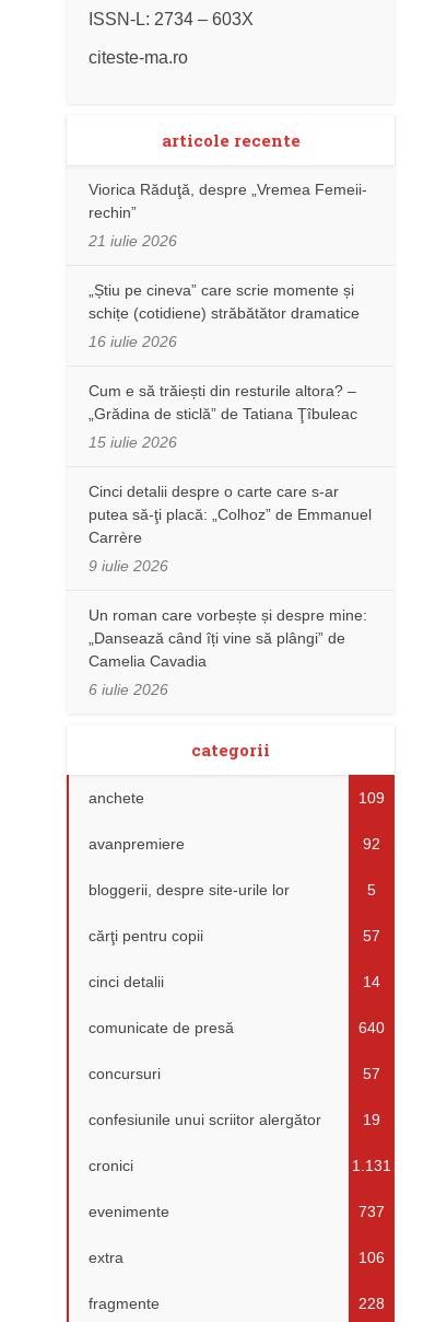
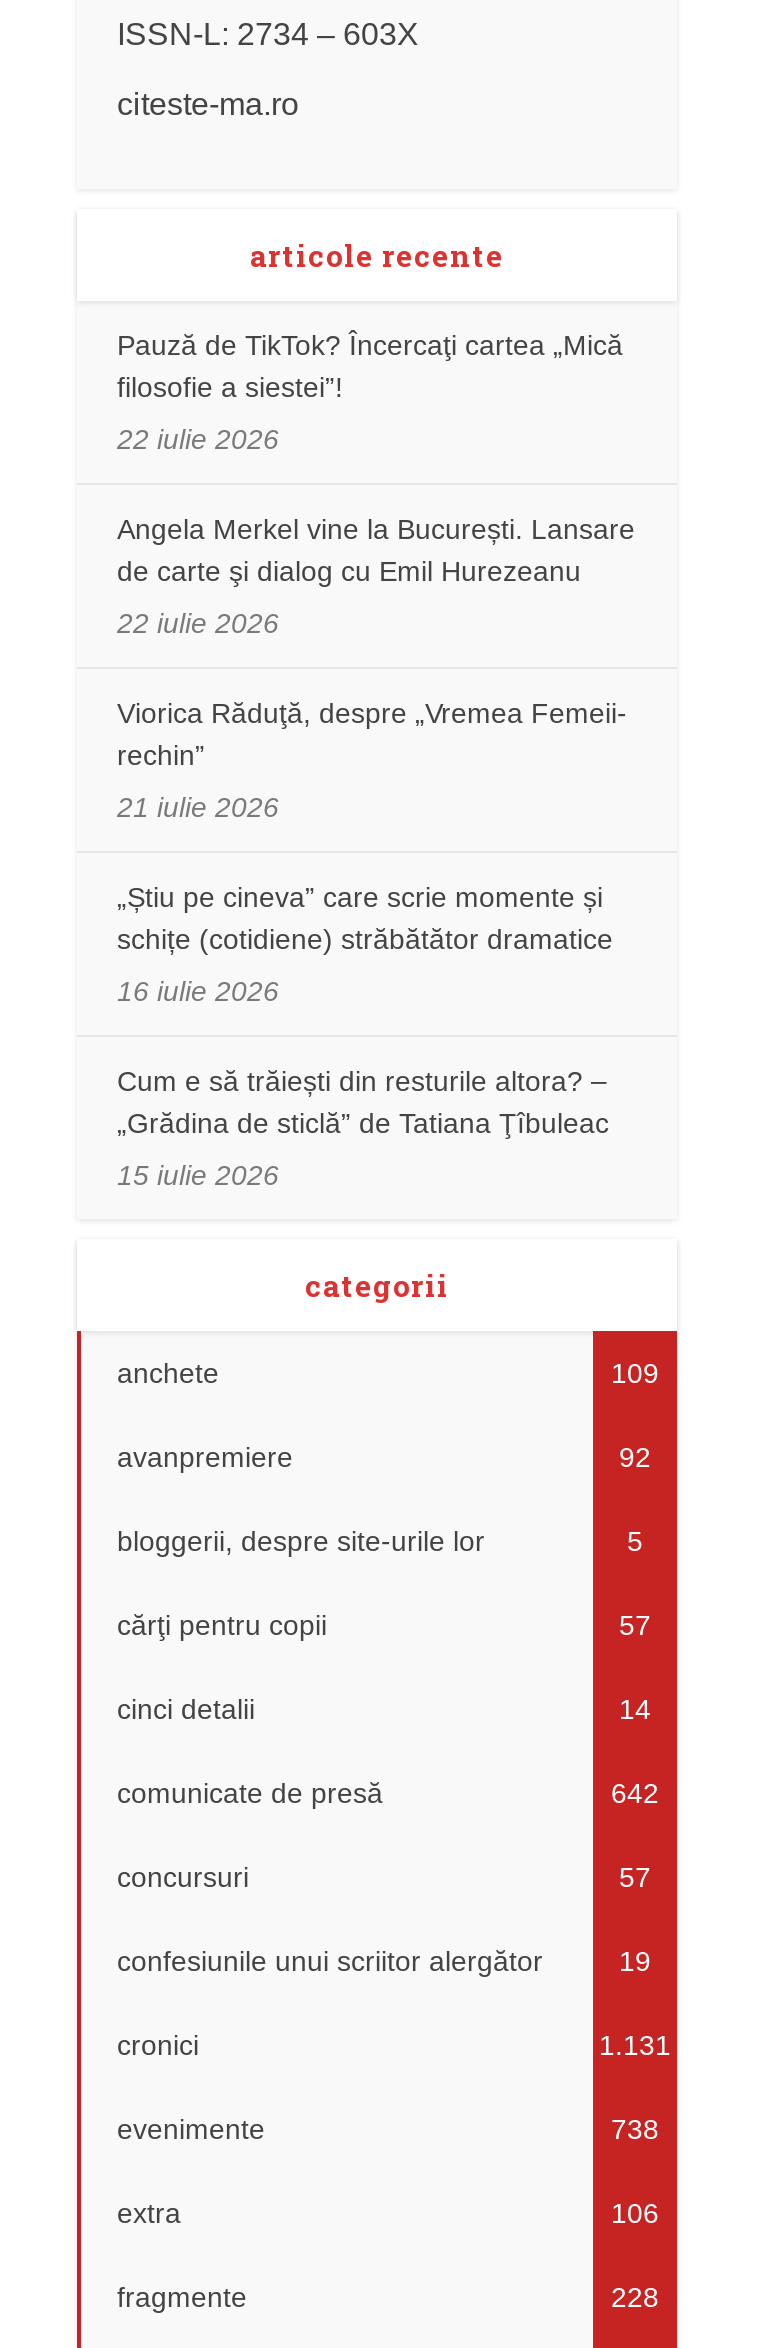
none -> [117,328,635,638] Pauză de TikTok? Încercaţi cartea „Mică | filosofie a siestei”! | 22 iulie 2026 | Angela Merkel vine la București. Lansare | de carte şi dialog cu Emil Hurezeanu | 22 iulie 2026
moved [89,180,367,451] -> [117,696,627,1190]: Viorica Răduţă, despre „Vremea Femeii- | rechin” | 21 iulie 2026 | ... | „Grădina de sticlă” de Tatiana Ţîbuleac | 15 iulie 2026
[89,482,372,698] Cinci detalii despre o carte care s-ar | putea să-ţi placă: „Colhoz” de Emmanuel | Carrère | 9 iulie 2026 | Un roman care vorbește și despre mine: | „Dansează când îți vine să plângi” de | Camelia Cavadia | 6 iulie 2026 -> none
[358,1019,385,1036] 640 -> [611,1776,659,1808] 642
[358,1202,385,1220] 737 -> [611,2112,659,2144] 738

